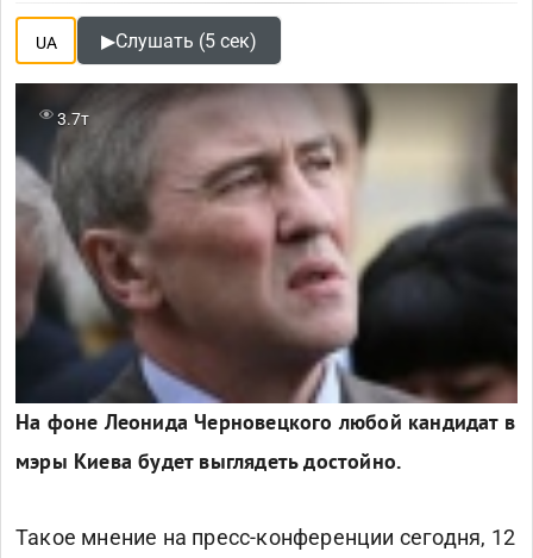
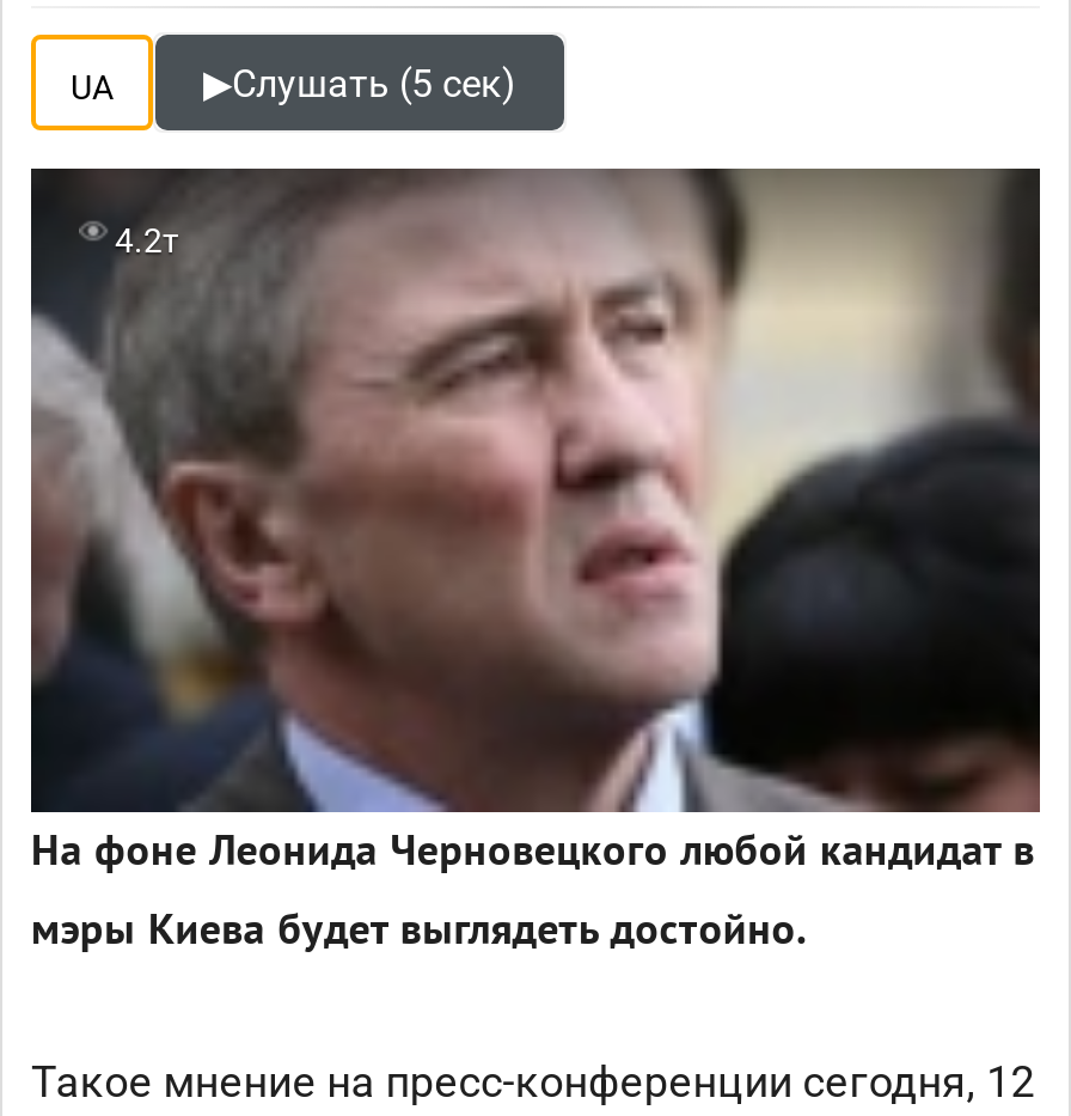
[57,109,89,128] 3.7т -> [115,221,179,260] 4.2т

